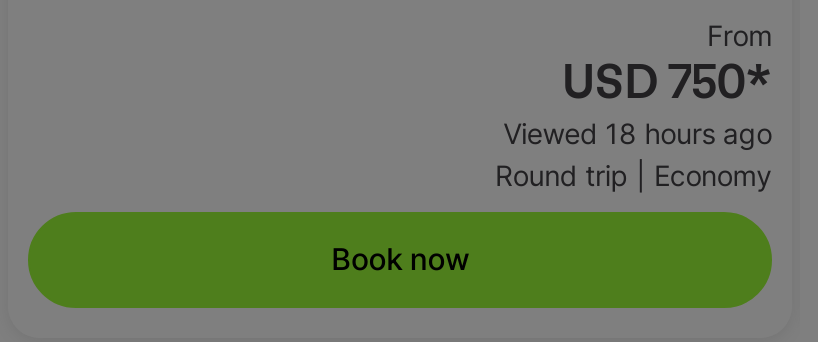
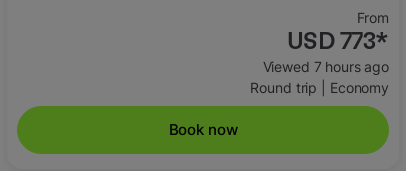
[562,60,772,108] USD 750* -> [287,30,389,54] USD 773*
[503,116,772,150] Viewed 18 hours ago -> [262,58,389,75] Viewed 7 hours ago

